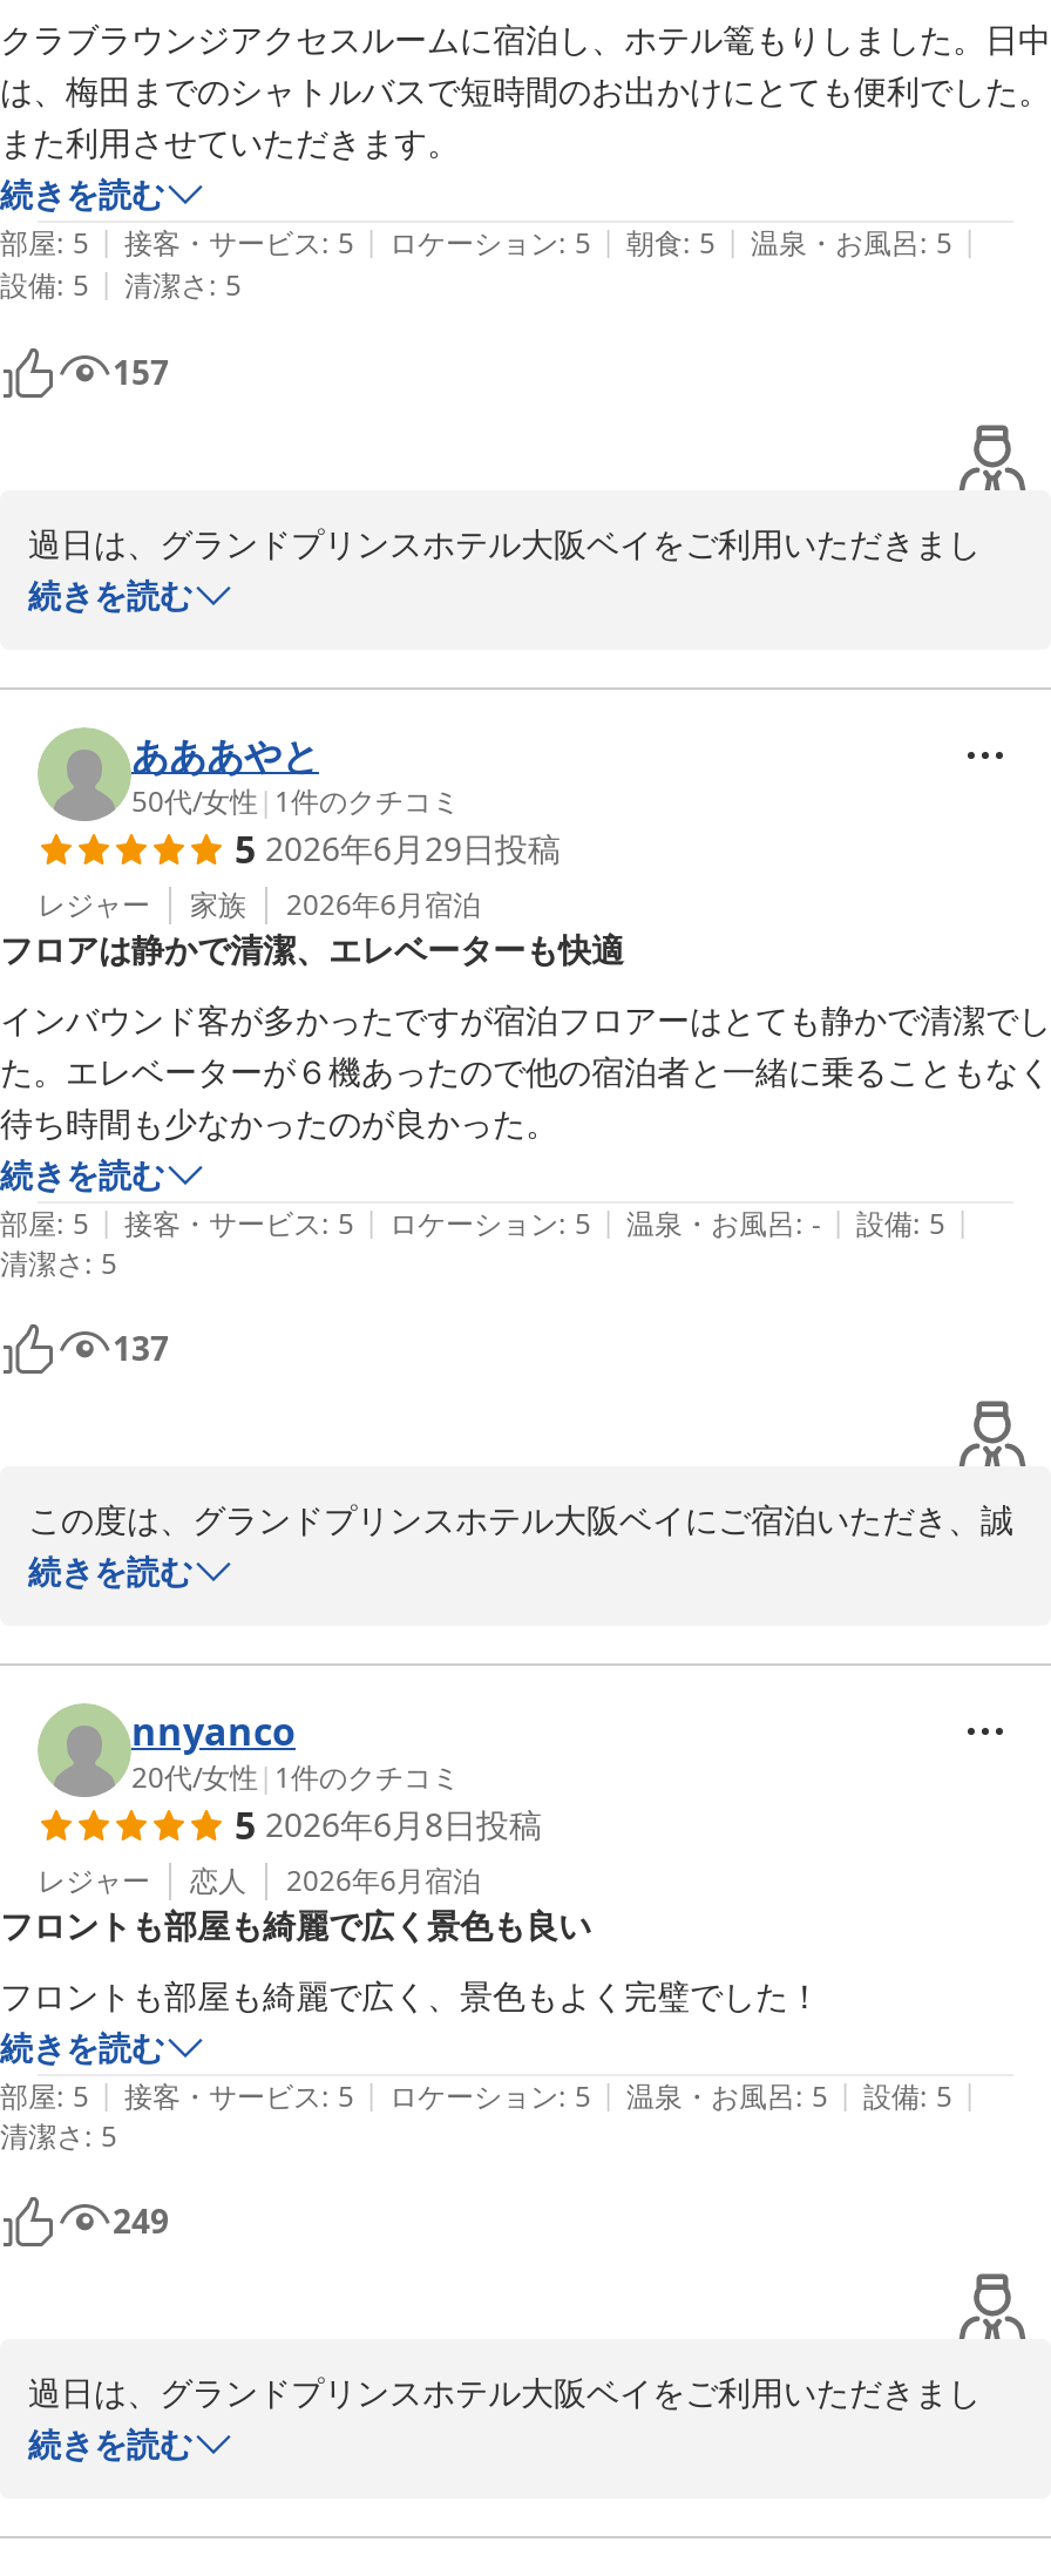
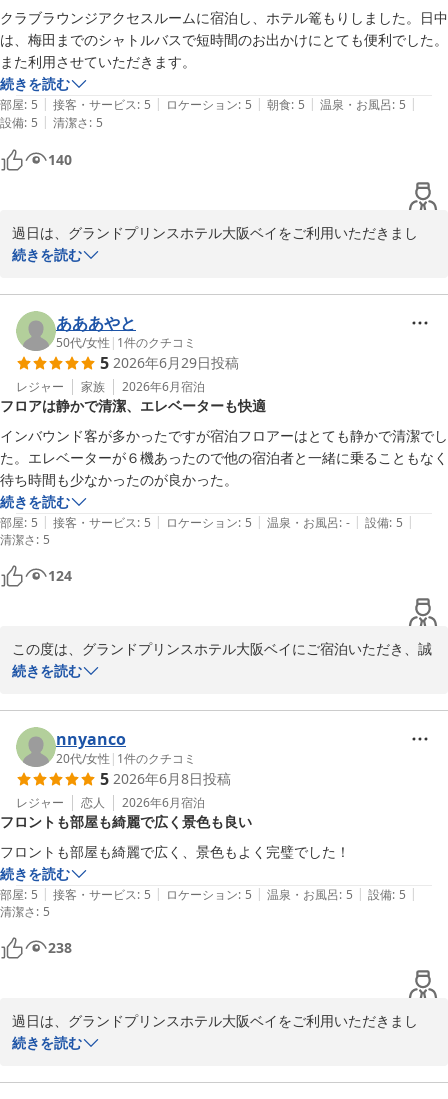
[113,350,169,394] 157 -> [48,150,72,169] 140
[113,1326,169,1370] 137 -> [48,566,72,585] 124
[113,2198,169,2243] 249 -> [48,938,72,957] 238

